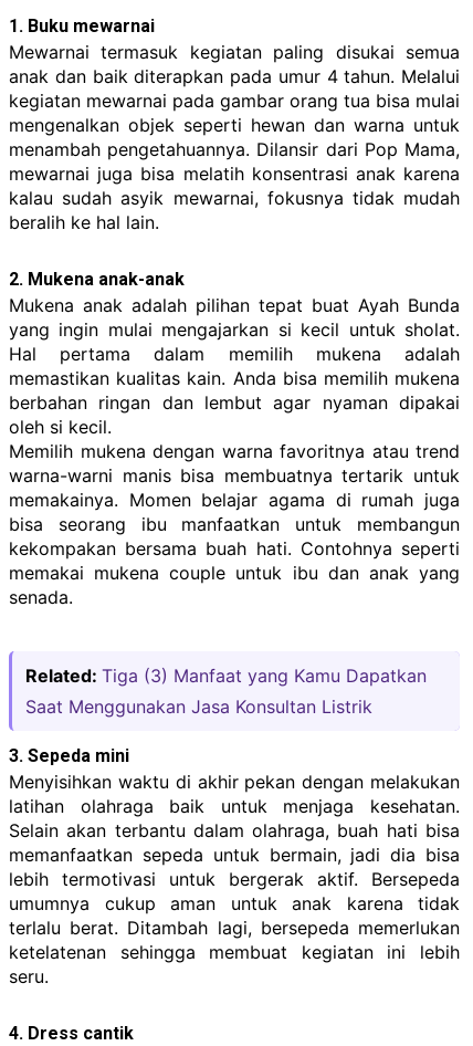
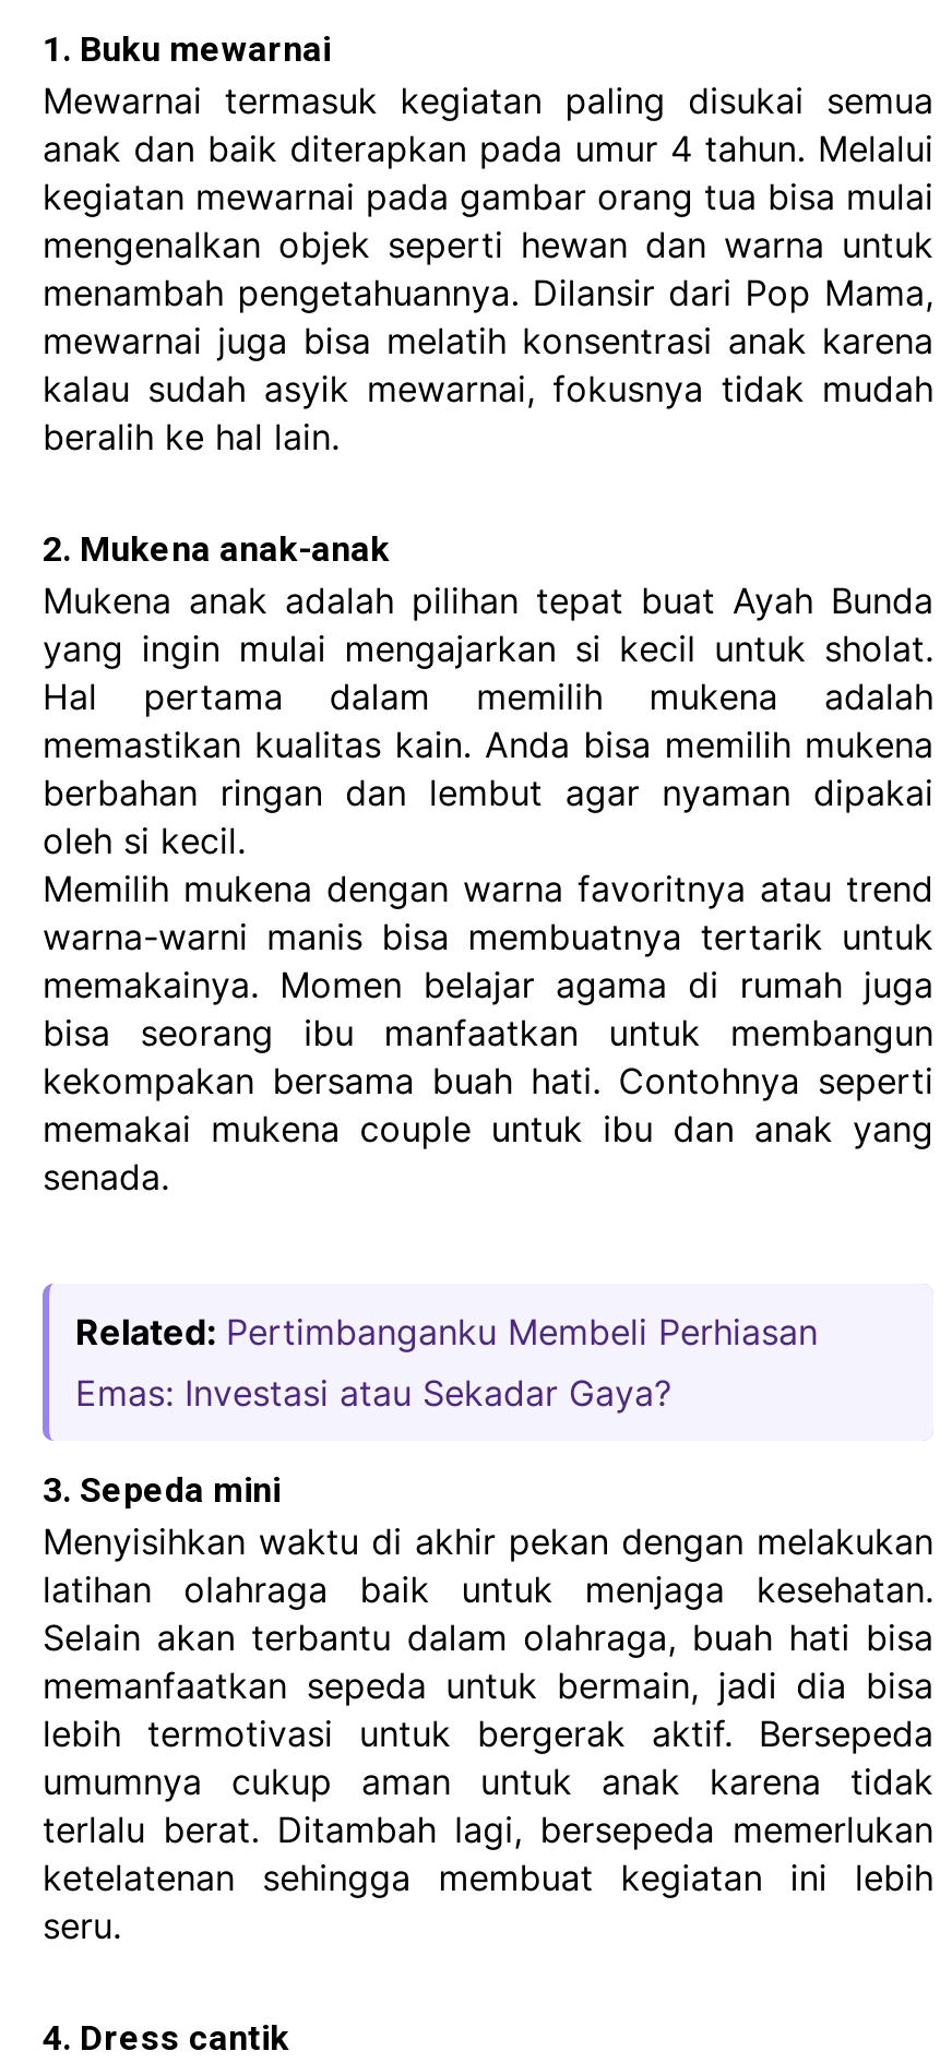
[25,664,427,717] Related: Tiga (3) Manfaat yang Kamu Dapatkan | Saat Menggunakan Jasa Konsultan Listrik -> [75,1309,818,1414] Related: Pertimbanganku Membeli Perhiasan | Emas: Investasi atau Sekadar Gaya?

